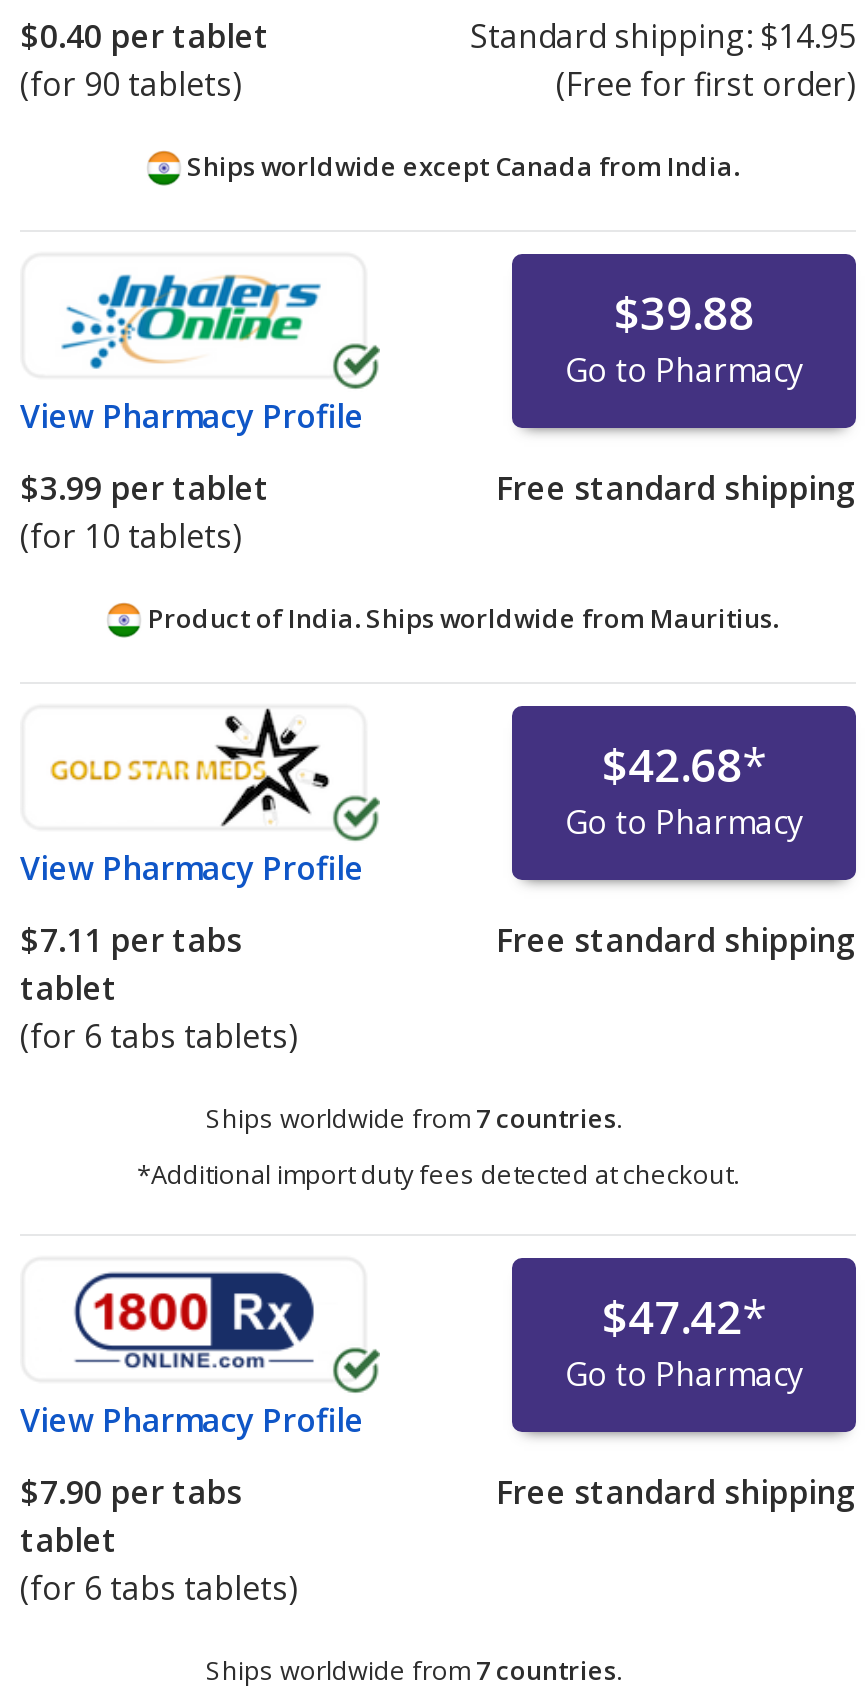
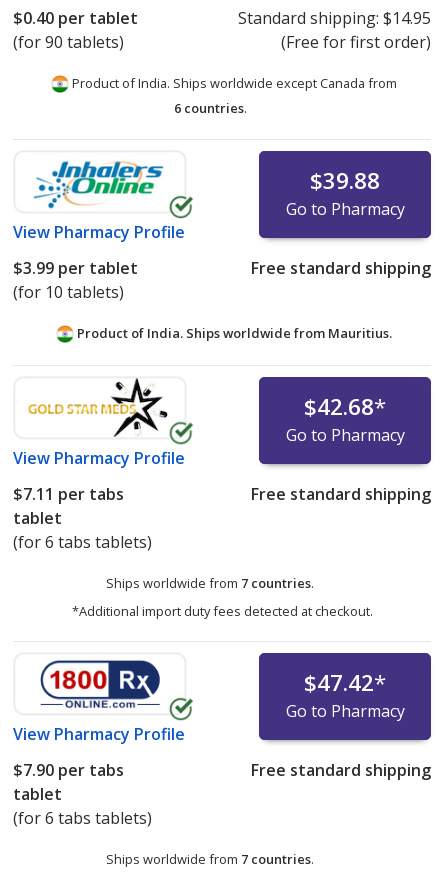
[181,149,739,185] Ships worldwide except Canada from India. -> [69,74,397,117] Product of India. Ships worldwide except Canada from | 6 countries.

